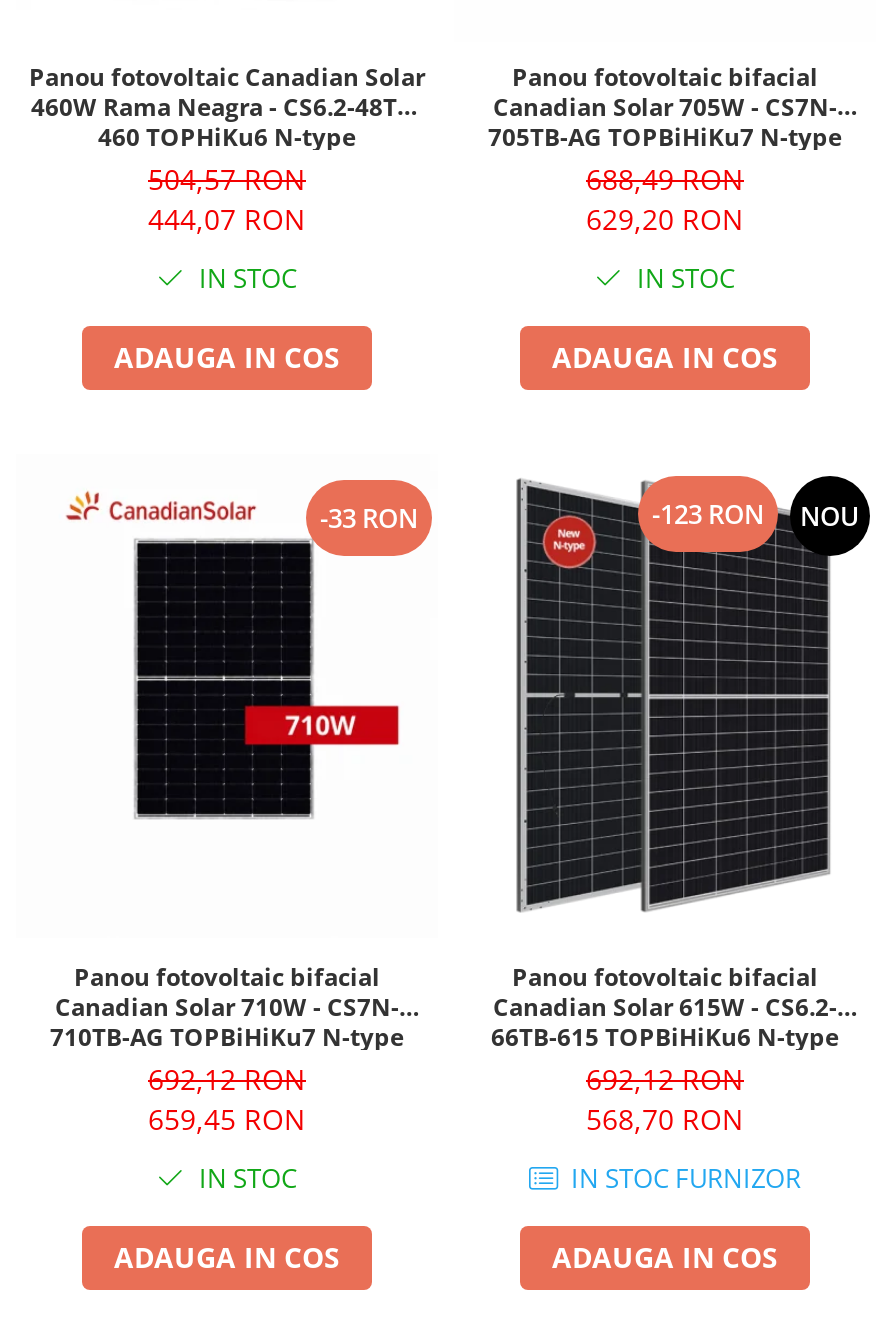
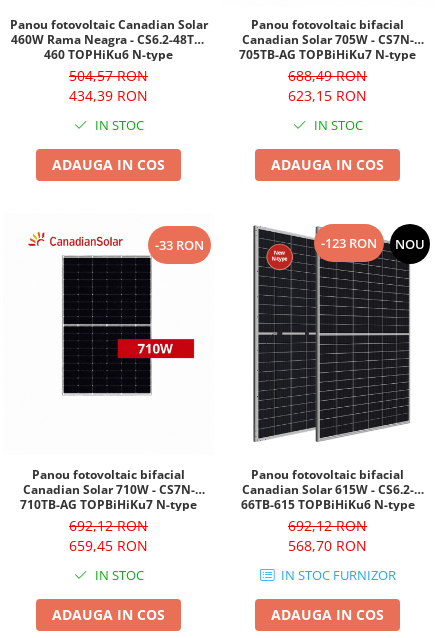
[148,199,306,237] 444,07 RON -> [69,85,148,104] 434,39 RON
[586,199,744,237] 629,20 RON -> [288,85,367,104] 623,15 RON

